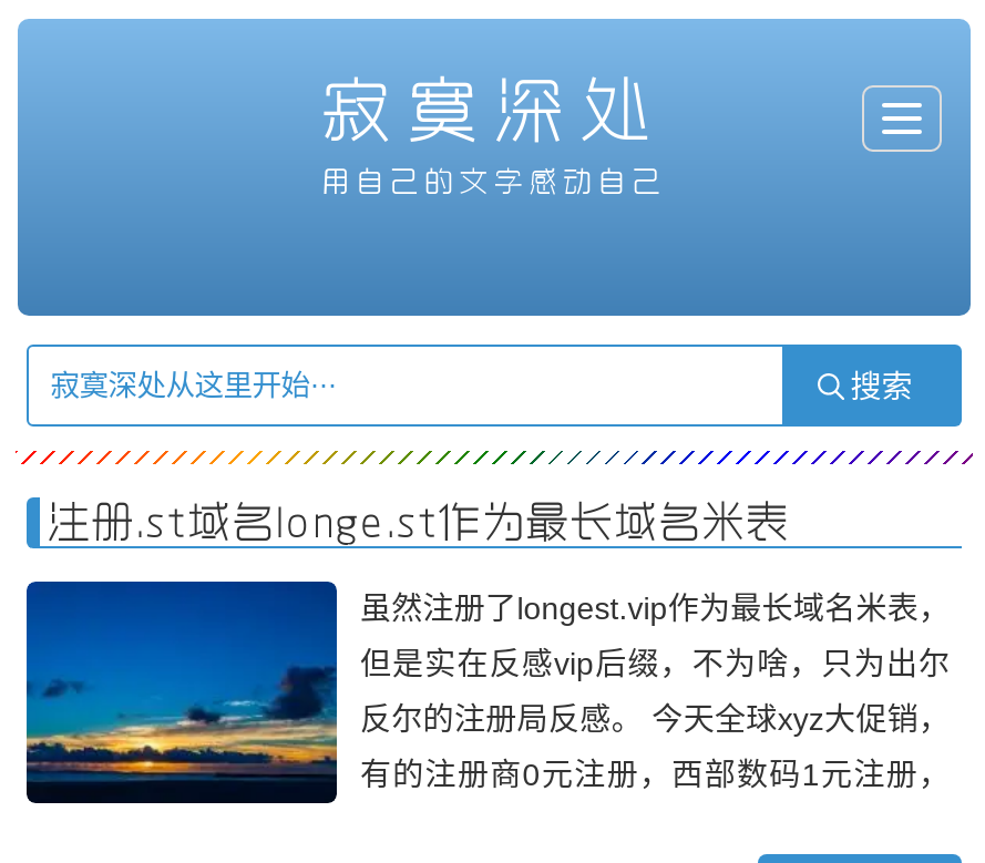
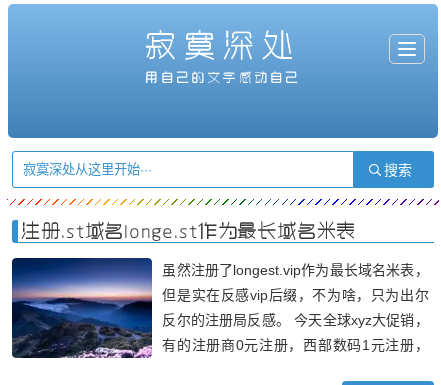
[24,582,339,805] [image] -> [11,258,153,359] [image]

